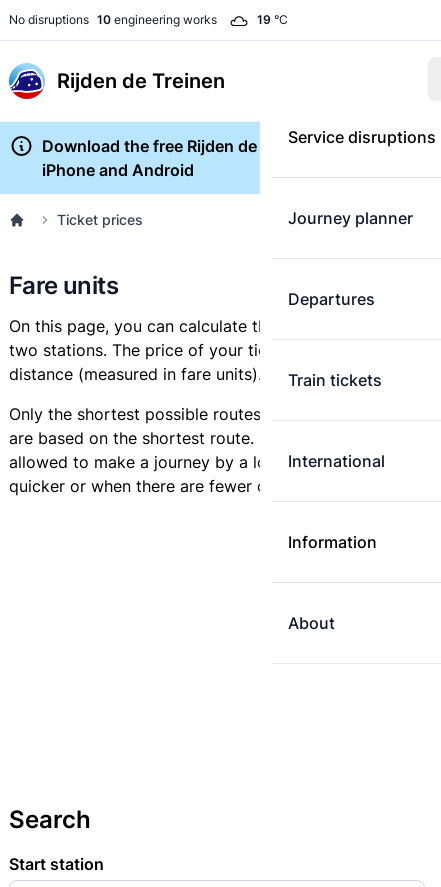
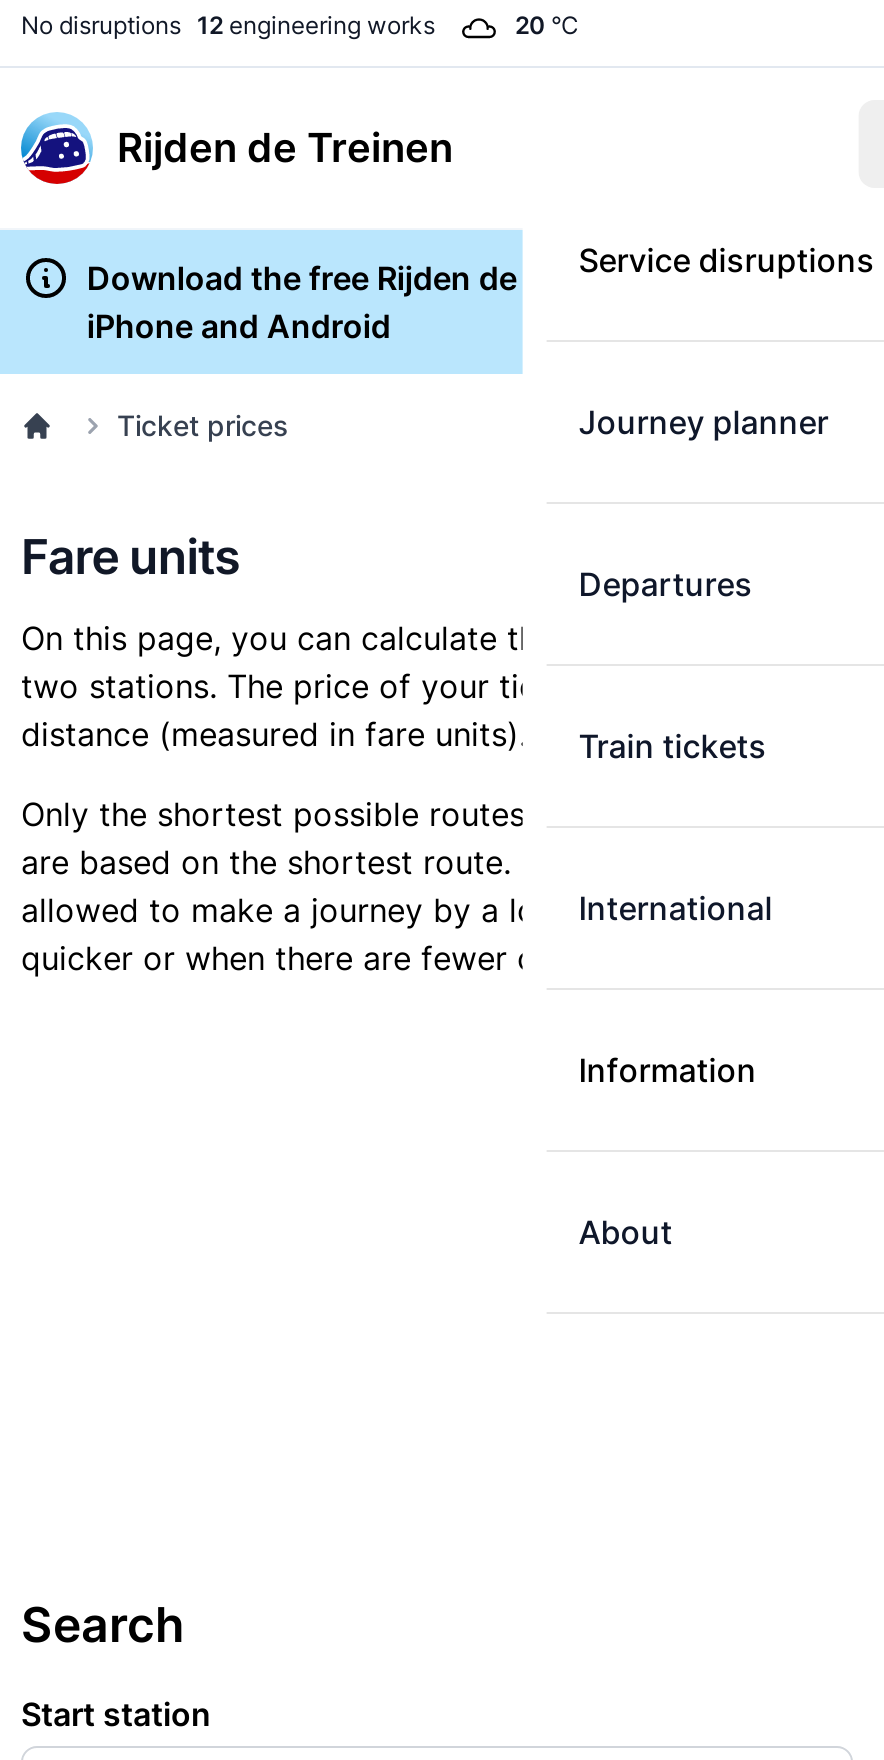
[9,12,217,27] No disruptions 10 engineering works -> [21,10,435,40] No disruptions 12 engineering works
[257,12,288,27] 19 °C -> [515,10,579,40] 20 °C

